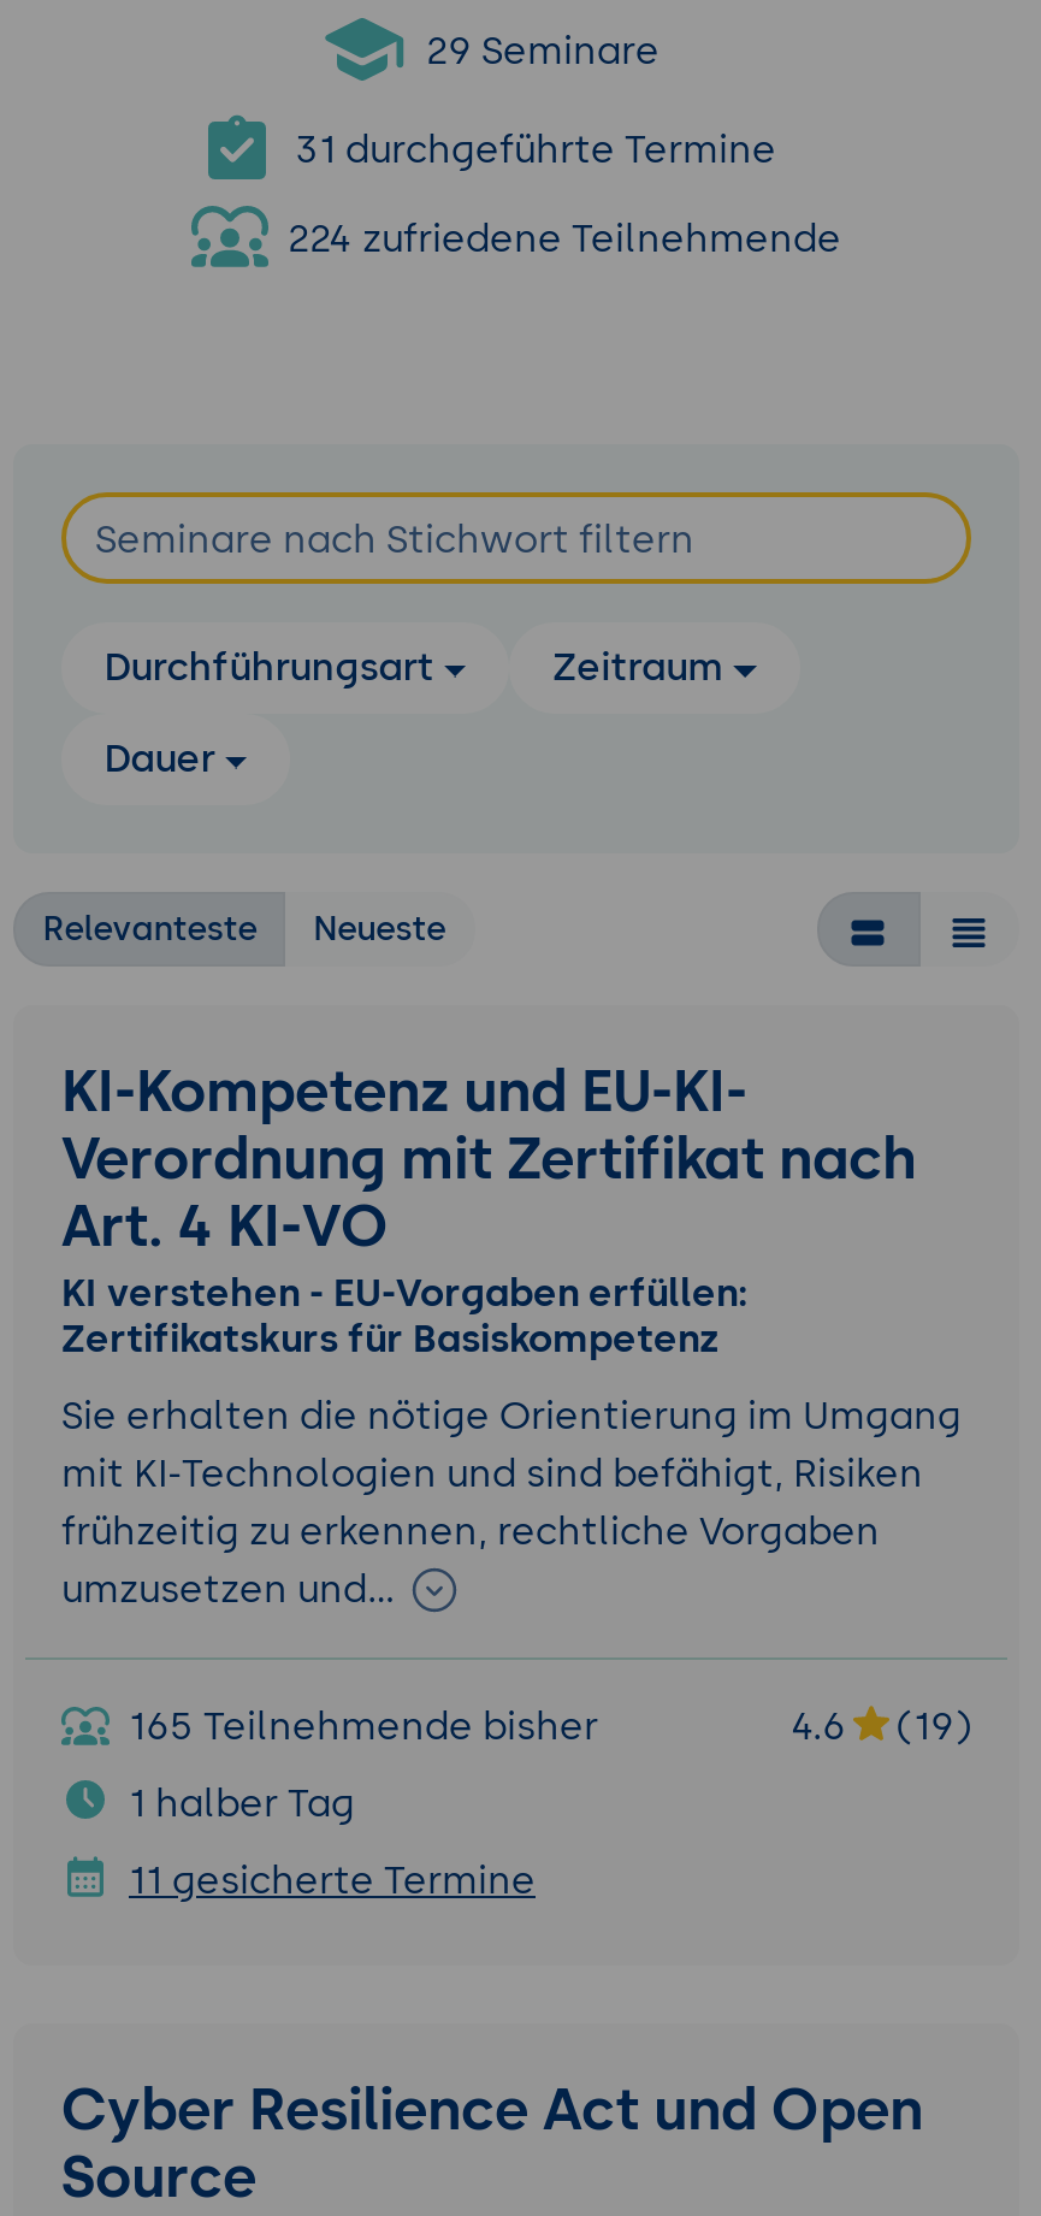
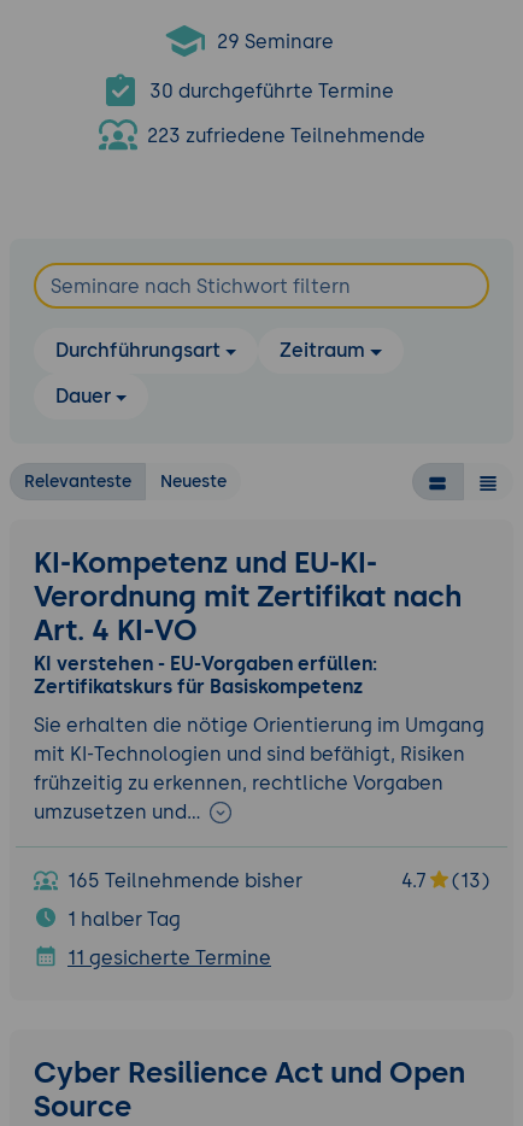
[295,125,776,171] 31 durchgeführte Termine -> [149,79,393,102] 30 durchgeführte Termine
[288,215,841,261] 224 zufriedene Teilnehmende -> [146,124,425,147] 223 zufriedene Teilnehmende
[791,1704,846,1749] 4.6 -> [401,869,427,892] 4.7
[897,1704,971,1749] (19) -> [452,869,489,892] (13)

